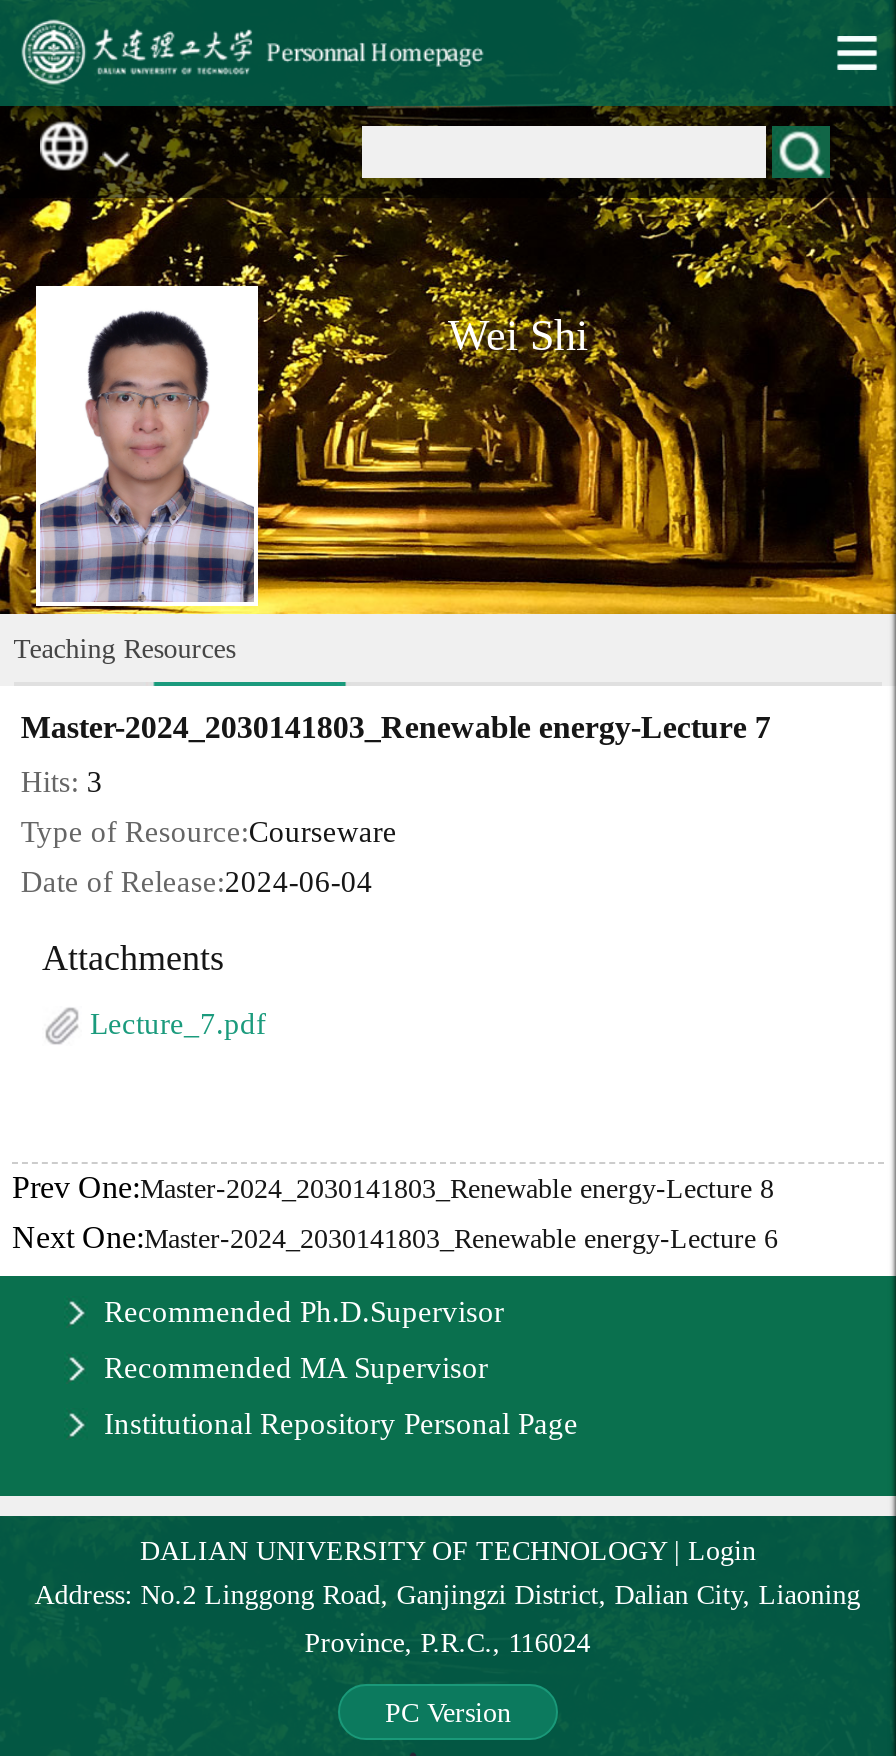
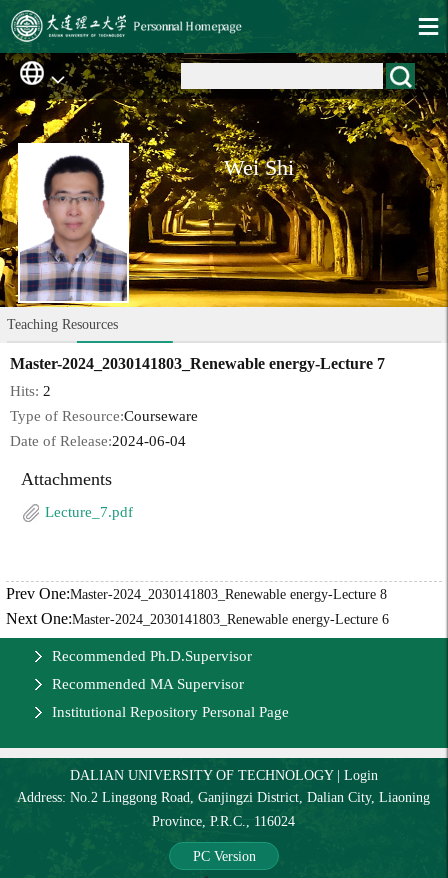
[21,767,103,799] Hits: 3 -> [10,383,51,399] Hits: 2

